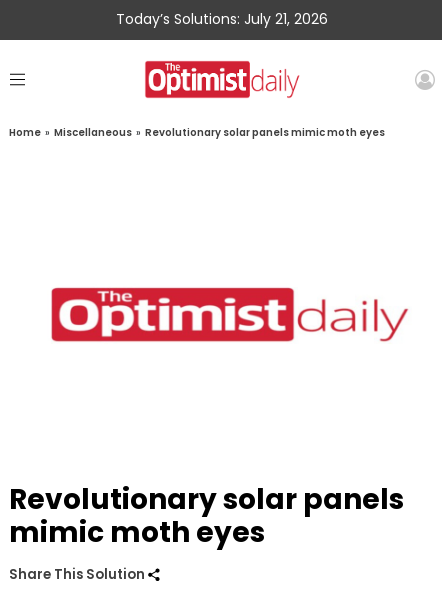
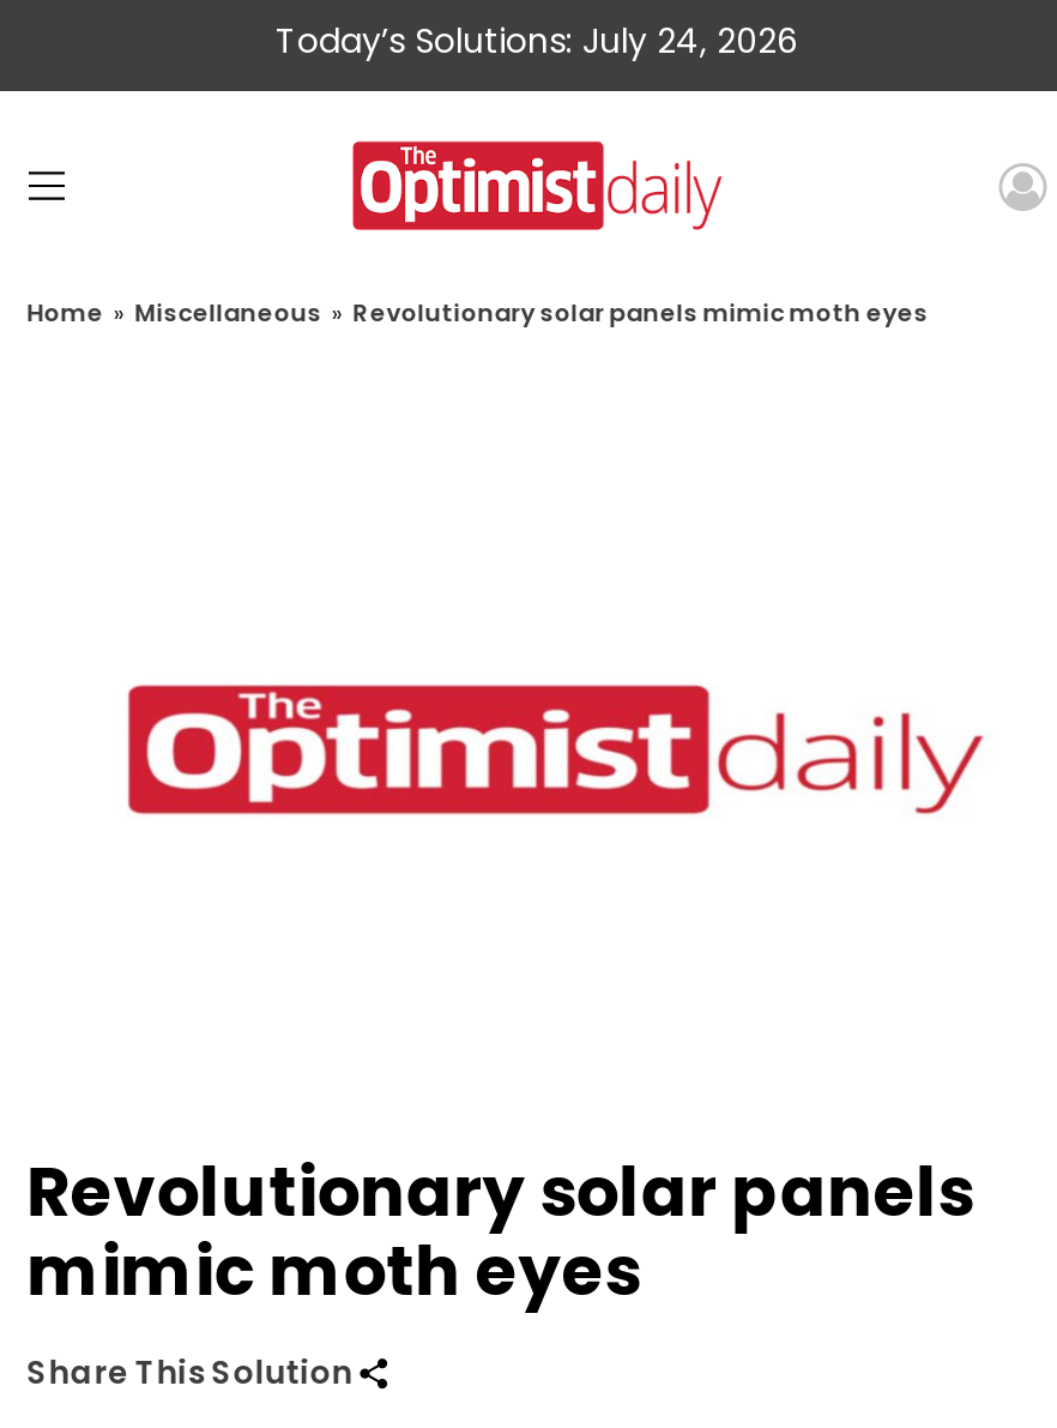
[116,9,328,29] Today’s Solutions: July 21, 2026 -> [276,17,798,65] Today’s Solutions: July 24, 2026

